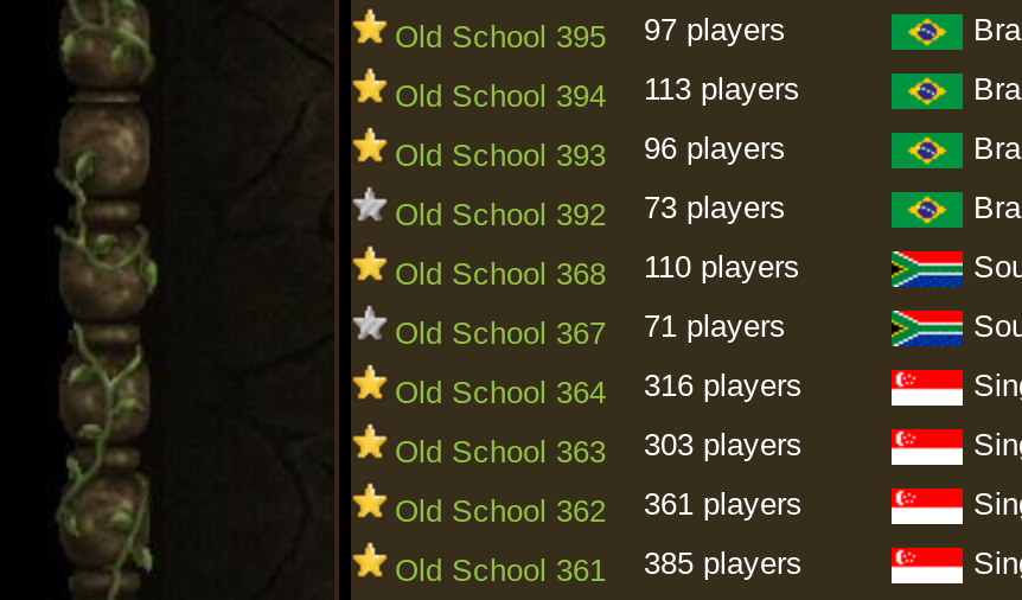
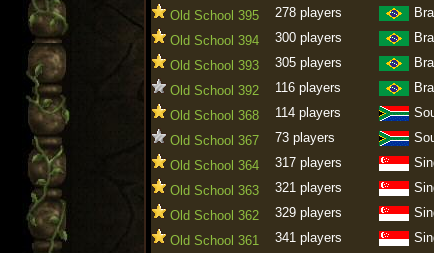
[395,12,786,55] Old School 395 97 players -> [169,5,341,23] Old School 395 278 players
[395,71,800,114] Old School 394 113 players -> [169,30,341,48] Old School 394 300 players
[395,130,786,173] Old School 393 96 players -> [169,55,341,73] Old School 393 305 players
[395,190,786,232] Old School 392 73 players -> [169,80,340,98] Old School 392 116 players
[395,249,800,292] Old School 368 110 players -> [169,105,340,123] Old School 368 114 players
[395,308,786,351] Old School 367 71 players -> [169,130,334,148] Old School 367 73 players
[395,368,803,410] Old School 364 316 players -> [169,155,341,173] Old School 364 317 players
[395,427,803,470] Old School 363 303 players -> [169,180,341,198] Old School 363 321 players
[395,486,803,529] Old School 362 361 players -> [169,205,341,223] Old School 362 329 players
[395,545,803,588] Old School 361 385 players -> [169,230,341,248] Old School 361 341 players

